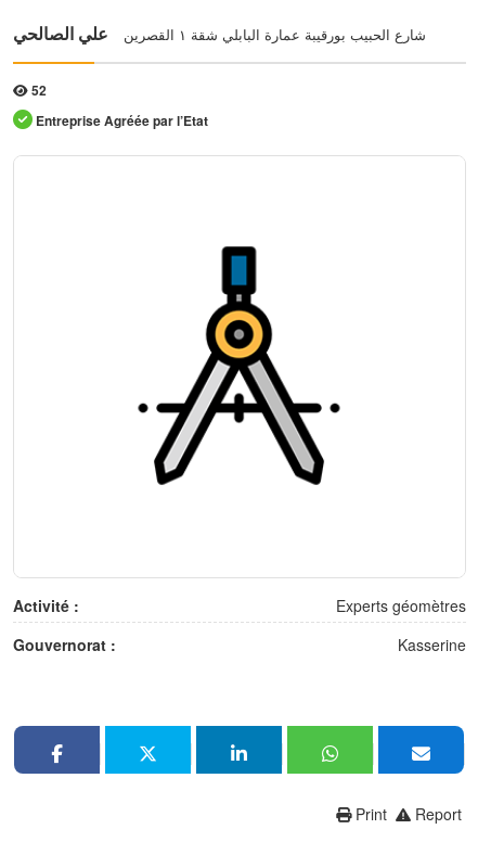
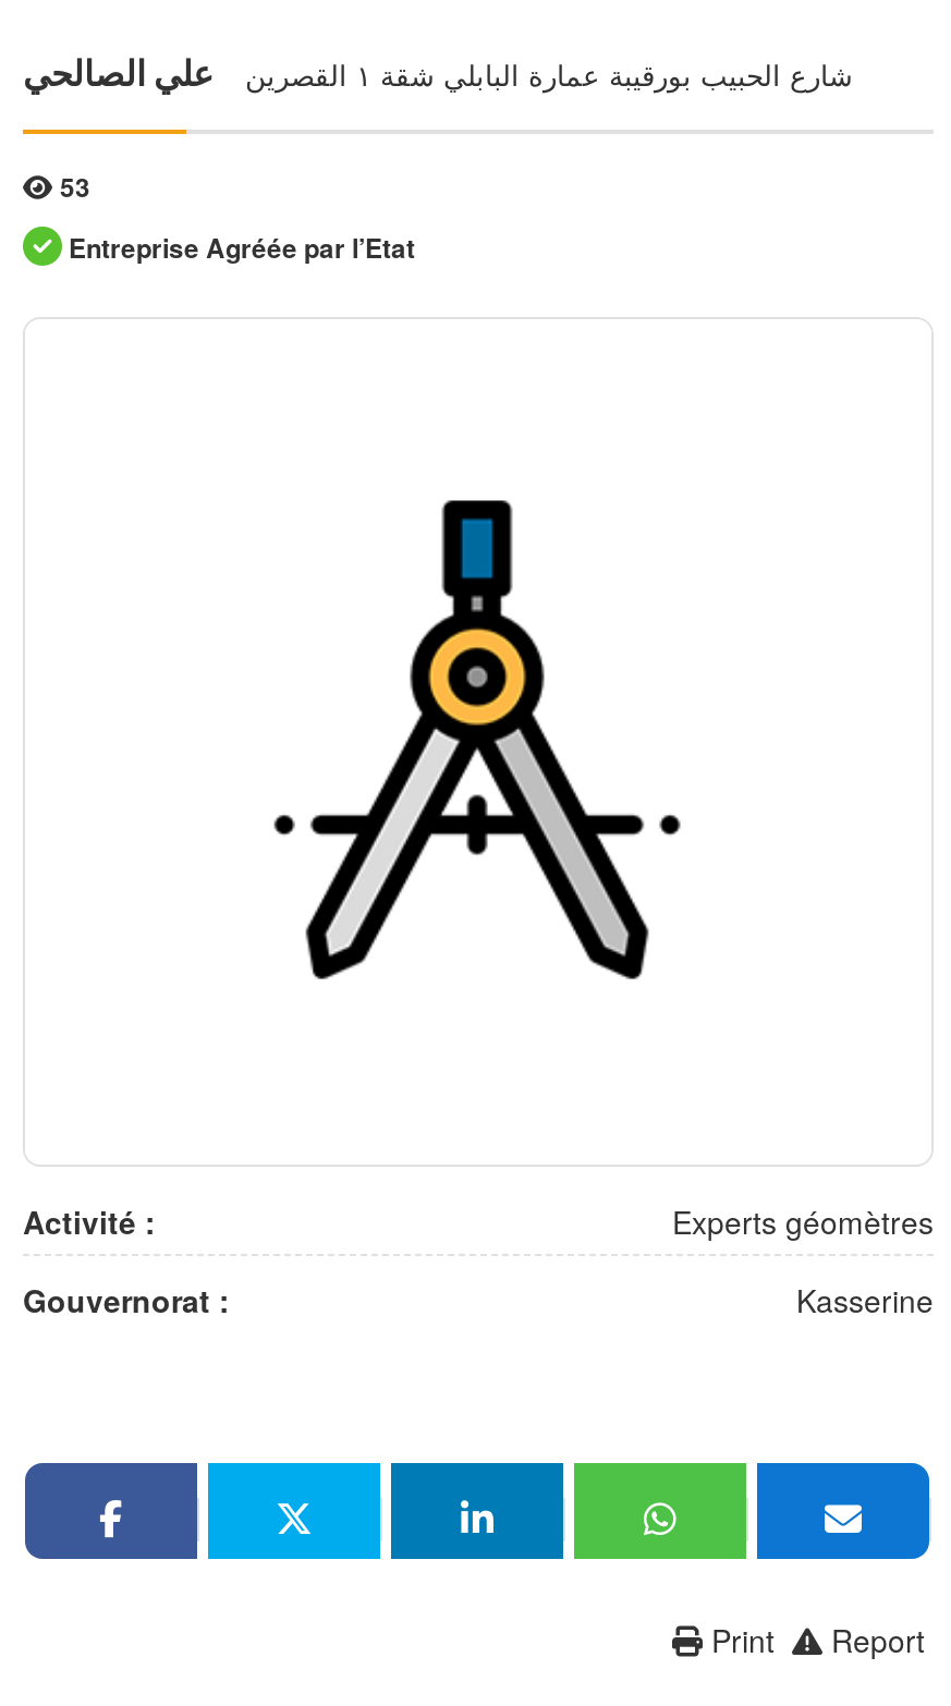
[28,80,47,100] 52 -> [53,167,90,206] 53

